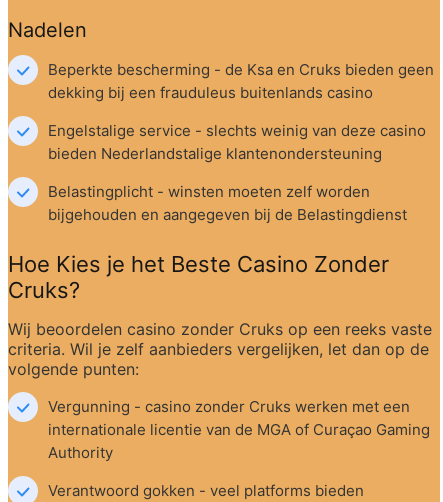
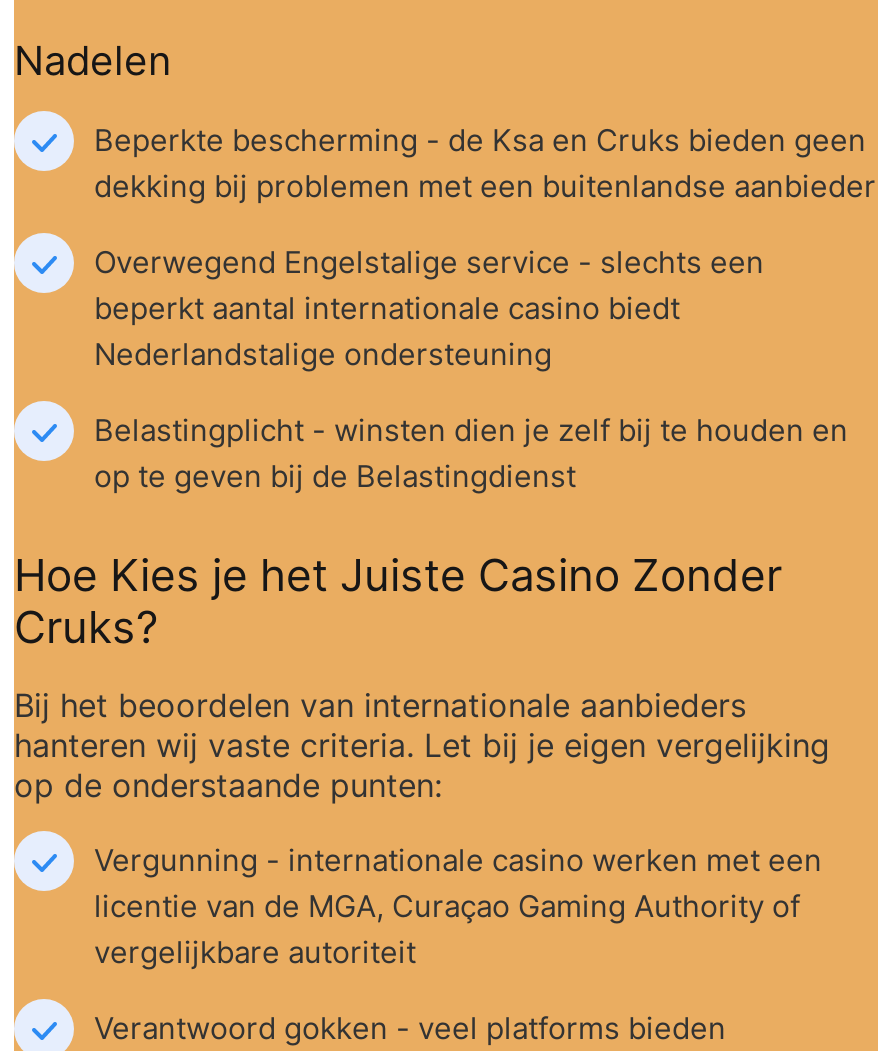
[48,83,373,102] dekking bij een frauduleus buitenlands casino -> [94,167,876,205] dekking bij problemen met een buitenlandse aanbieder
[48,121,426,163] Engelstalige service - slechts weinig van deze casino | bieden Nederlandstalige klantenondersteuning -> [94,243,764,373] Overwegend Engelstalige service - slechts een | beperkt aantal internationale casino biedt | Nederlandstalige ondersteuning
[48,182,407,224] Belastingplicht - winsten moeten zelf worden | bijgehouden en aangegeven bij de Belastingdienst -> [94,411,848,495] Belastingplicht - winsten dien je zelf bij te houden en | op te geven bij de Belastingdienst
[8,251,389,277] Hoe Kies je het Beste Casino Zonder -> [14,549,782,601] Hoe Kies je het Juiste Casino Zonder
[8,319,432,379] Wij beoordelen casino zonder Cruks op een reeks vaste | criteria. Wil je zelf aanbieders vergelijken, let dan op de | volgende punten: -> [14,685,830,805] Bij het beoordelen van internationale aanbieders | hanteren wij vaste criteria. Let bij je eigen vergelijking | op de onderstaande punten:
[48,397,430,462] Vergunning - casino zonder Cruks werken met een | internationale licentie van de MGA of Curaçao Gaming | Authority -> [94,841,822,971] Vergunning - internationale casino werken met een | licentie van de MGA, Curaçao Gaming Authority of | vergelijkbare autoriteit

